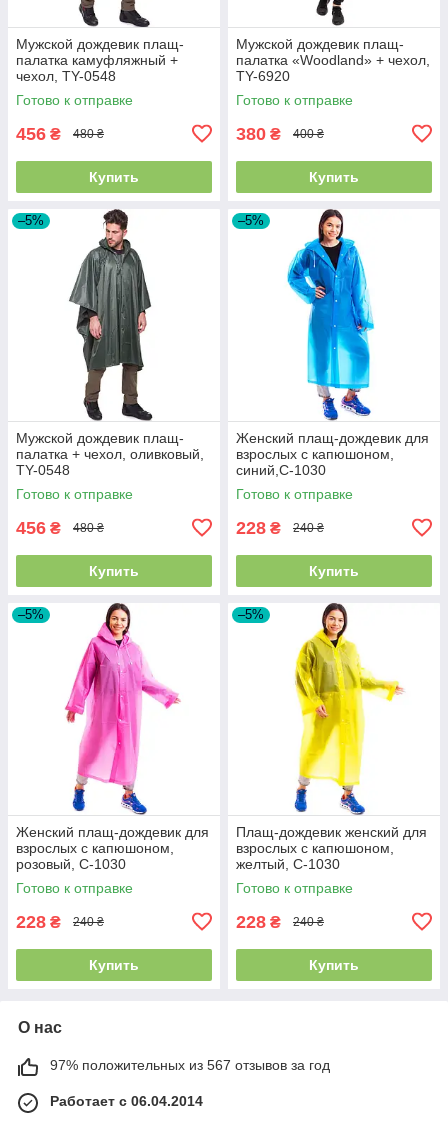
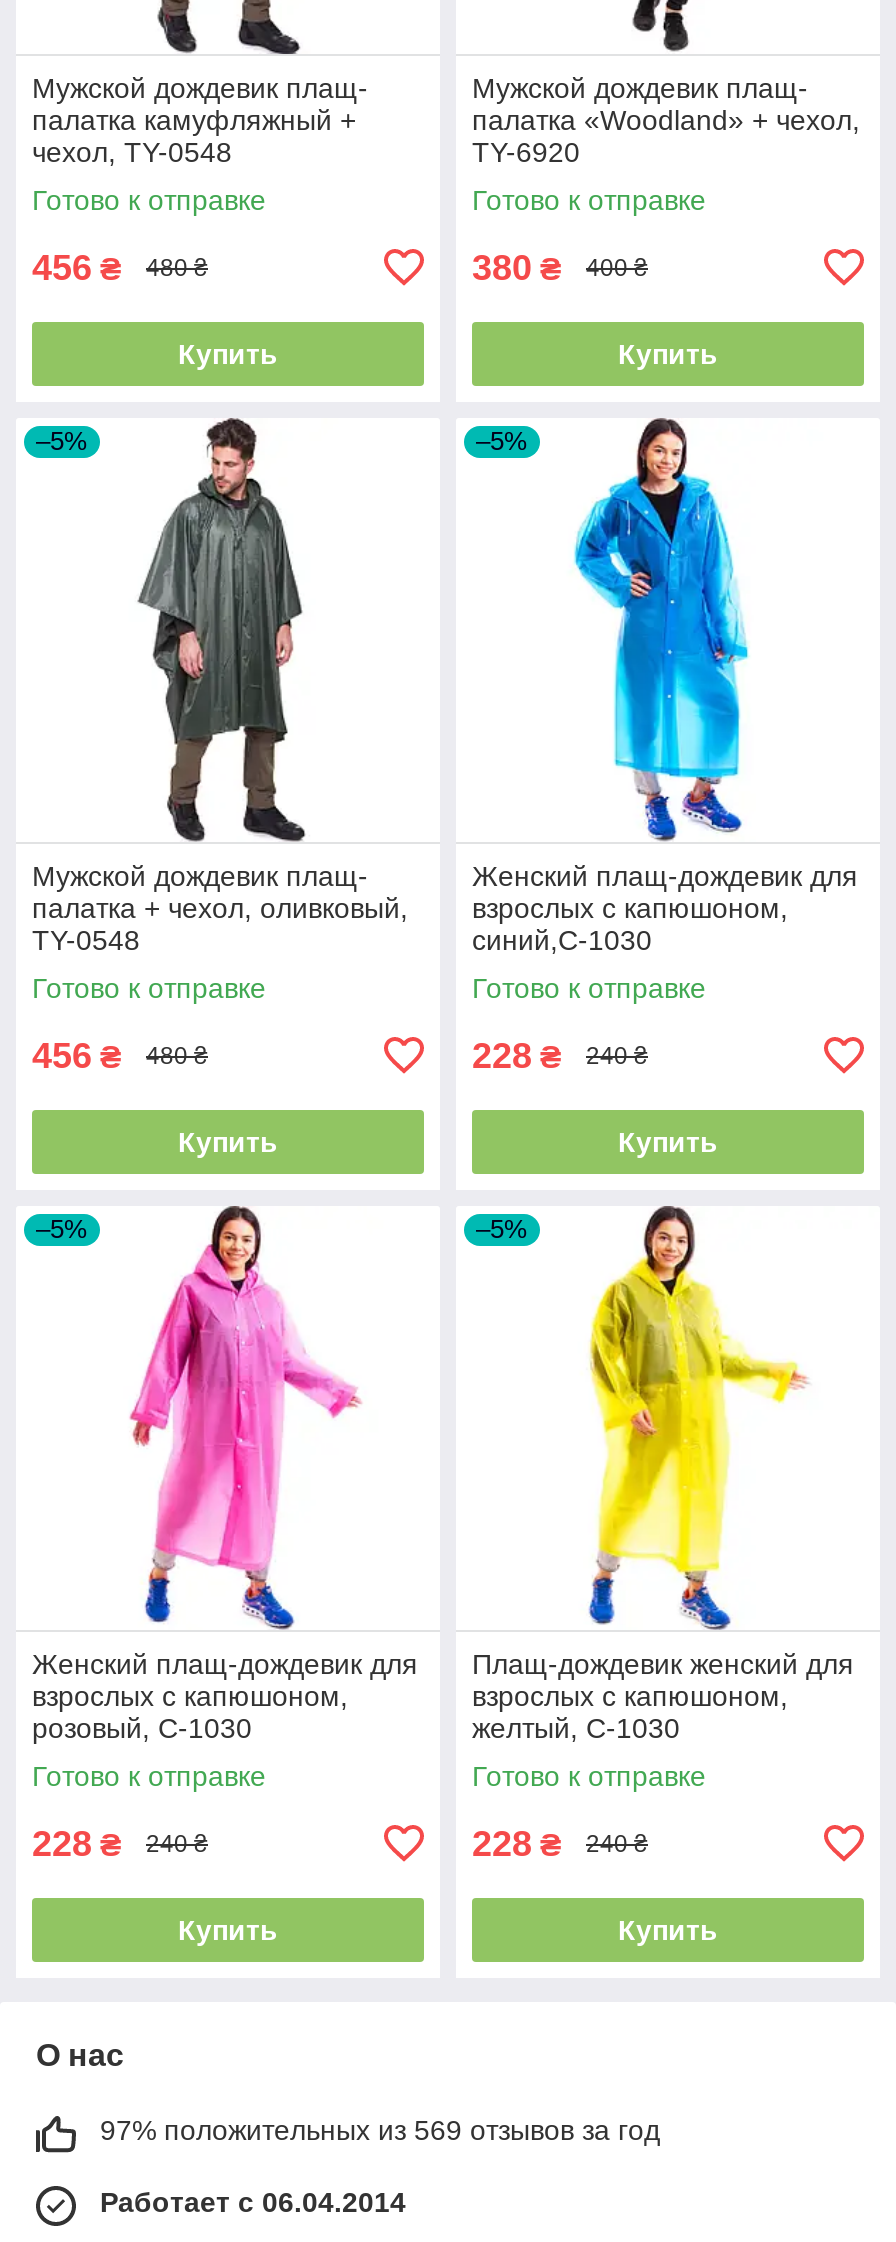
[50,1057,330,1073] 97% положительных из 567 отзывов за год -> [100,2114,660,2146] 97% положительных из 569 отзывов за год

